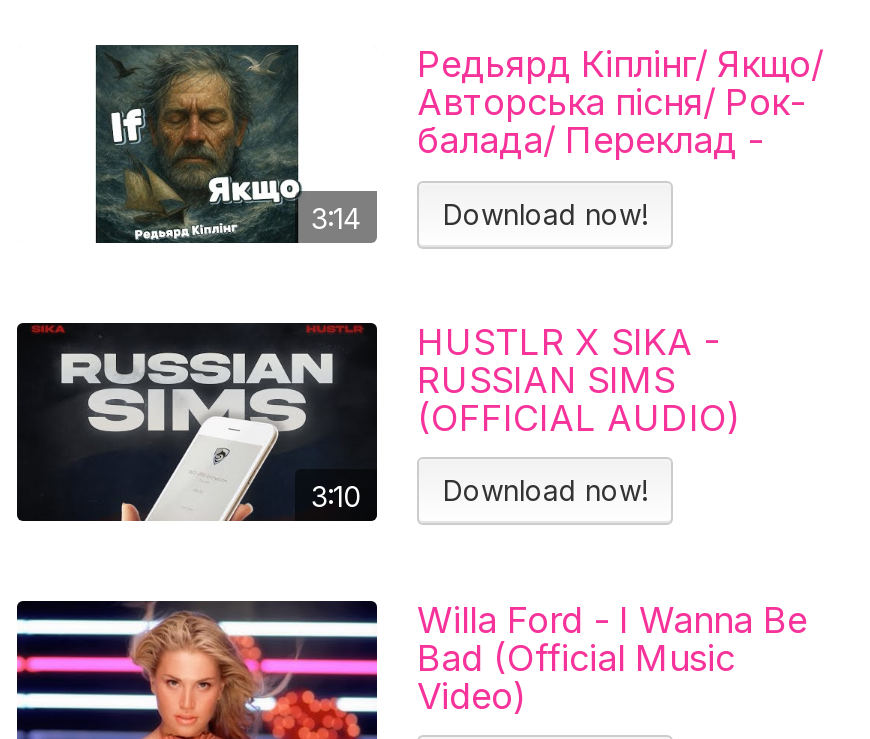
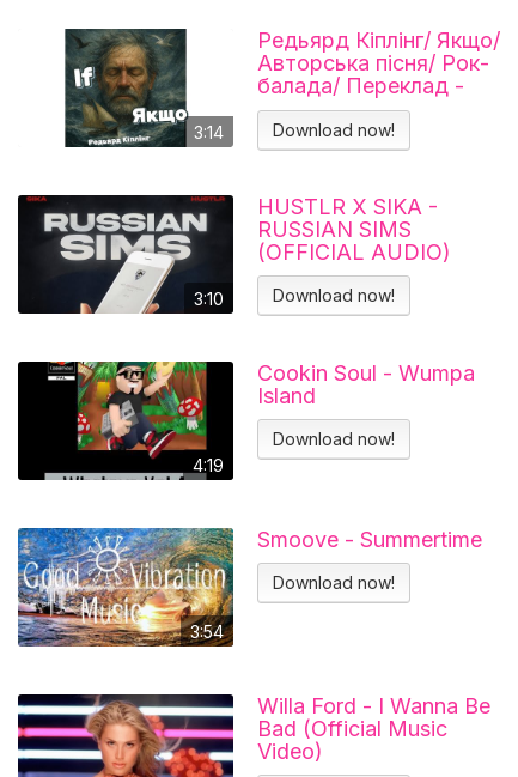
none -> [17,360,234,481] [image] | 4:19
none -> [18,527,233,648] [image] | 3:54
none -> [257,360,475,449] Cookin Soul - Wumpa | Island | Download now!
none -> [257,527,482,593] Smoove - Summertime | Download now!

